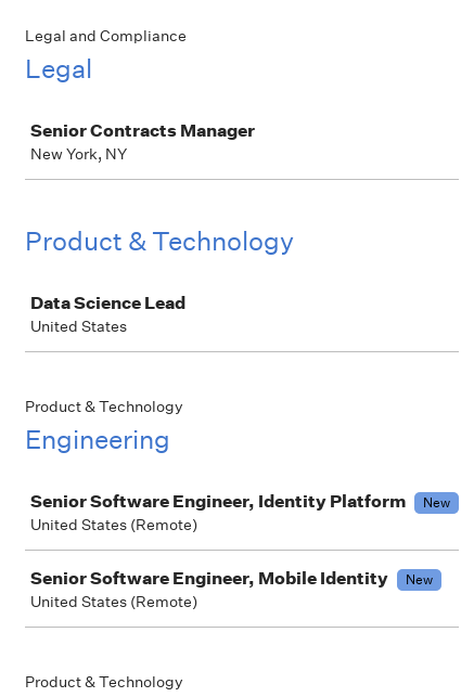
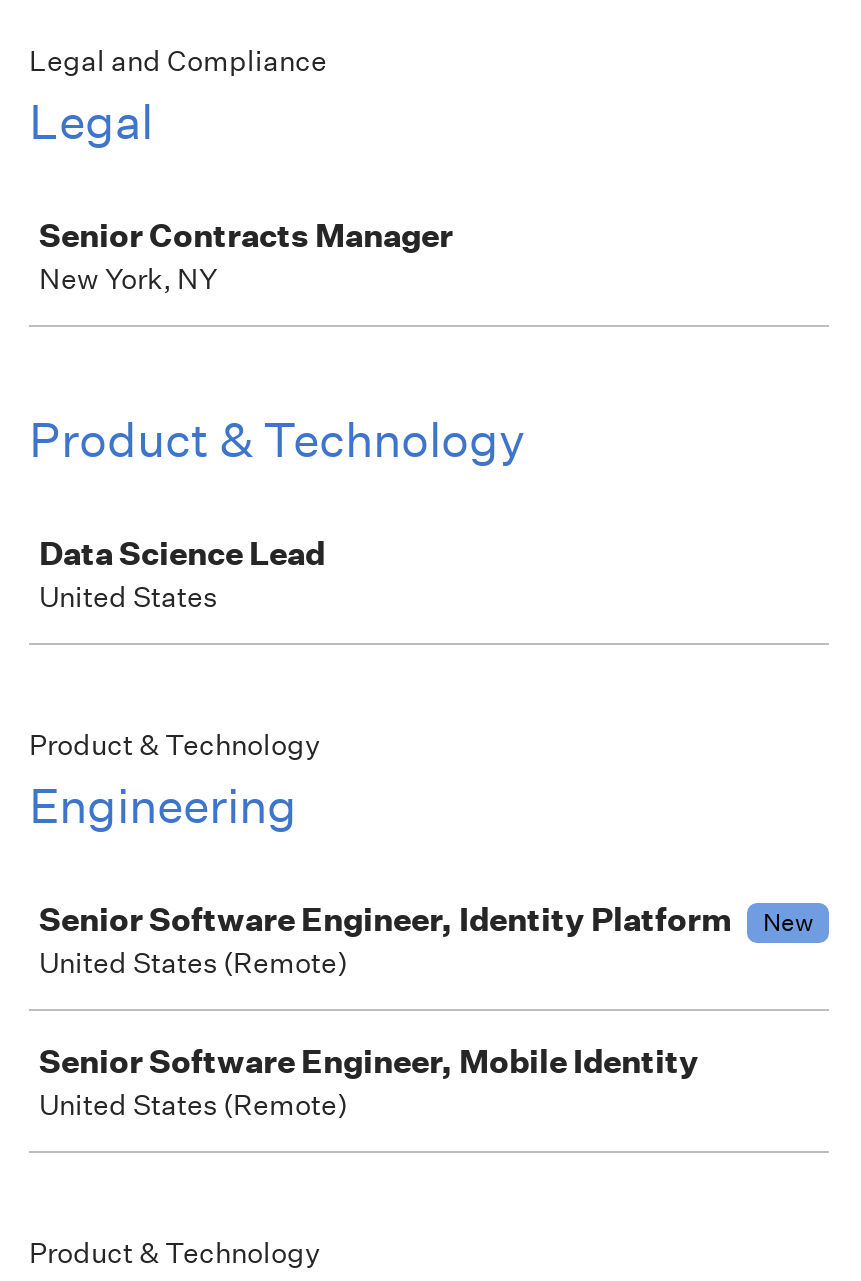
[406,570,433,589] New -> none

